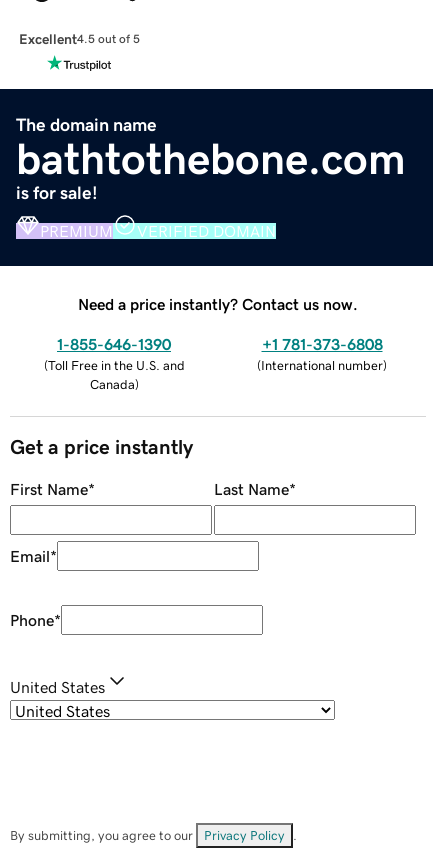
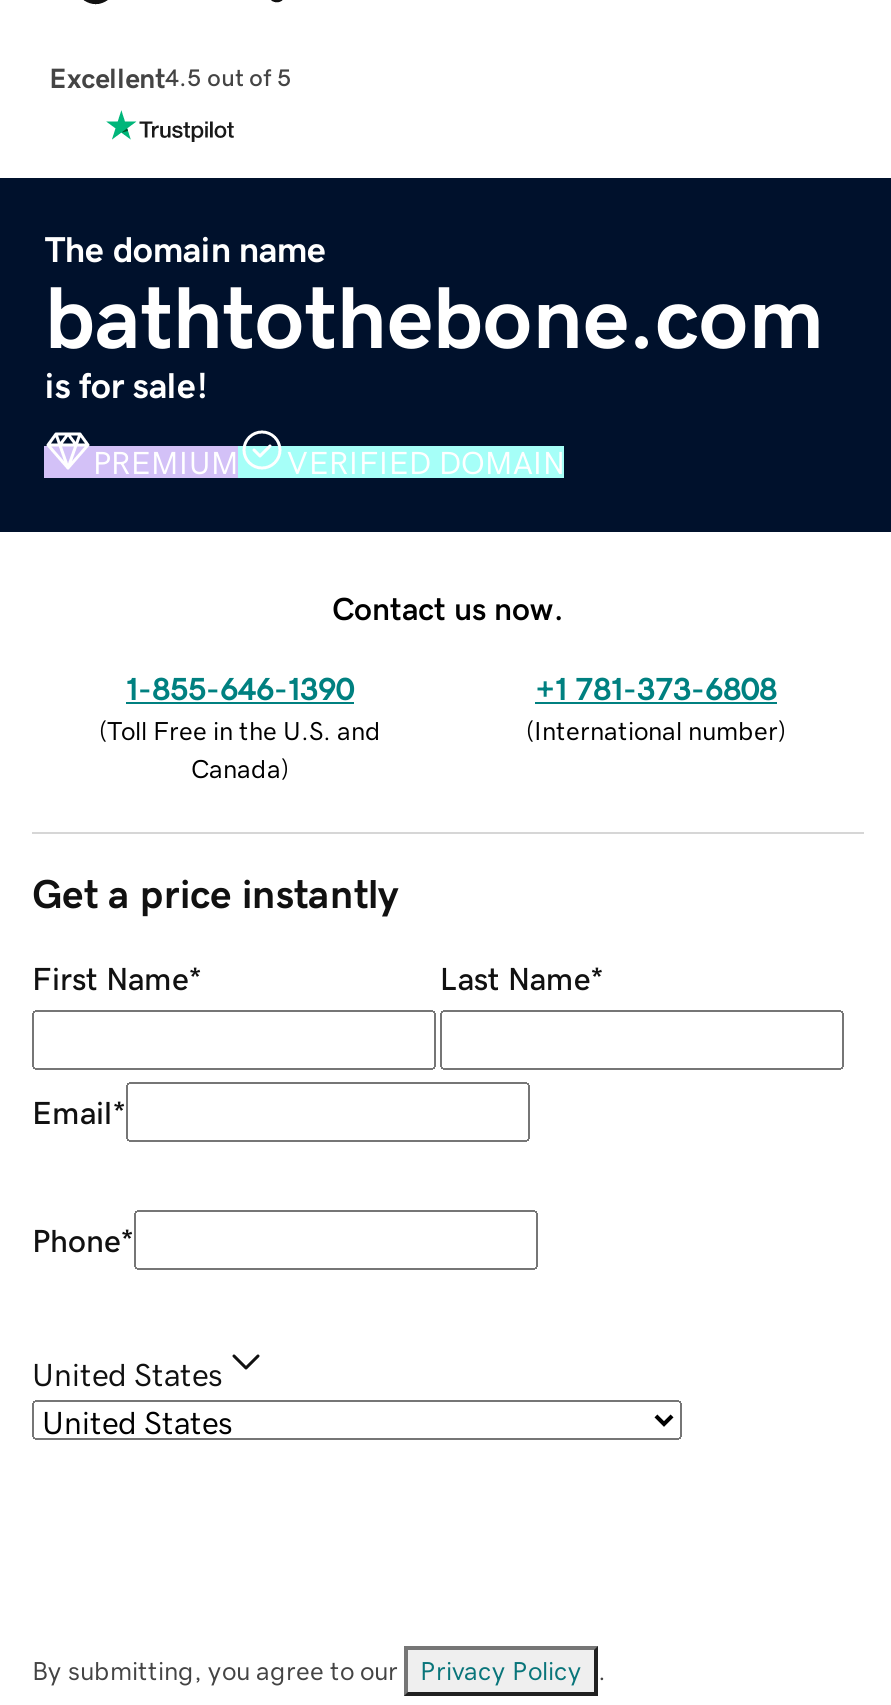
[78,296,358,312] Need a price instantly? Contact us now. -> [332,591,564,623] Contact us now.

